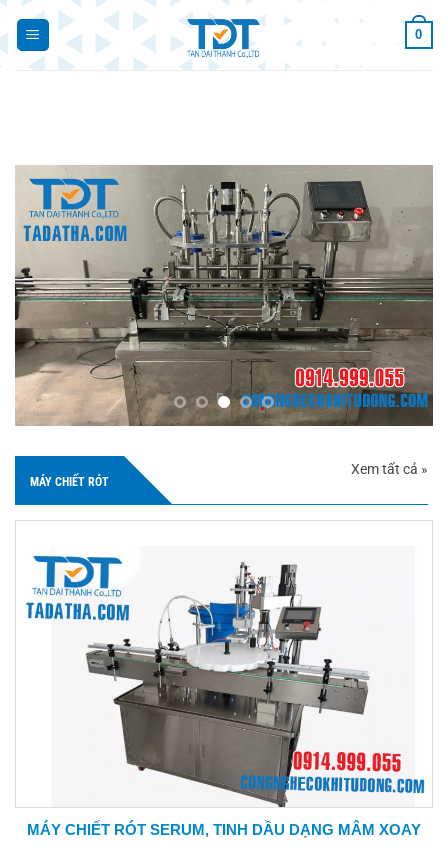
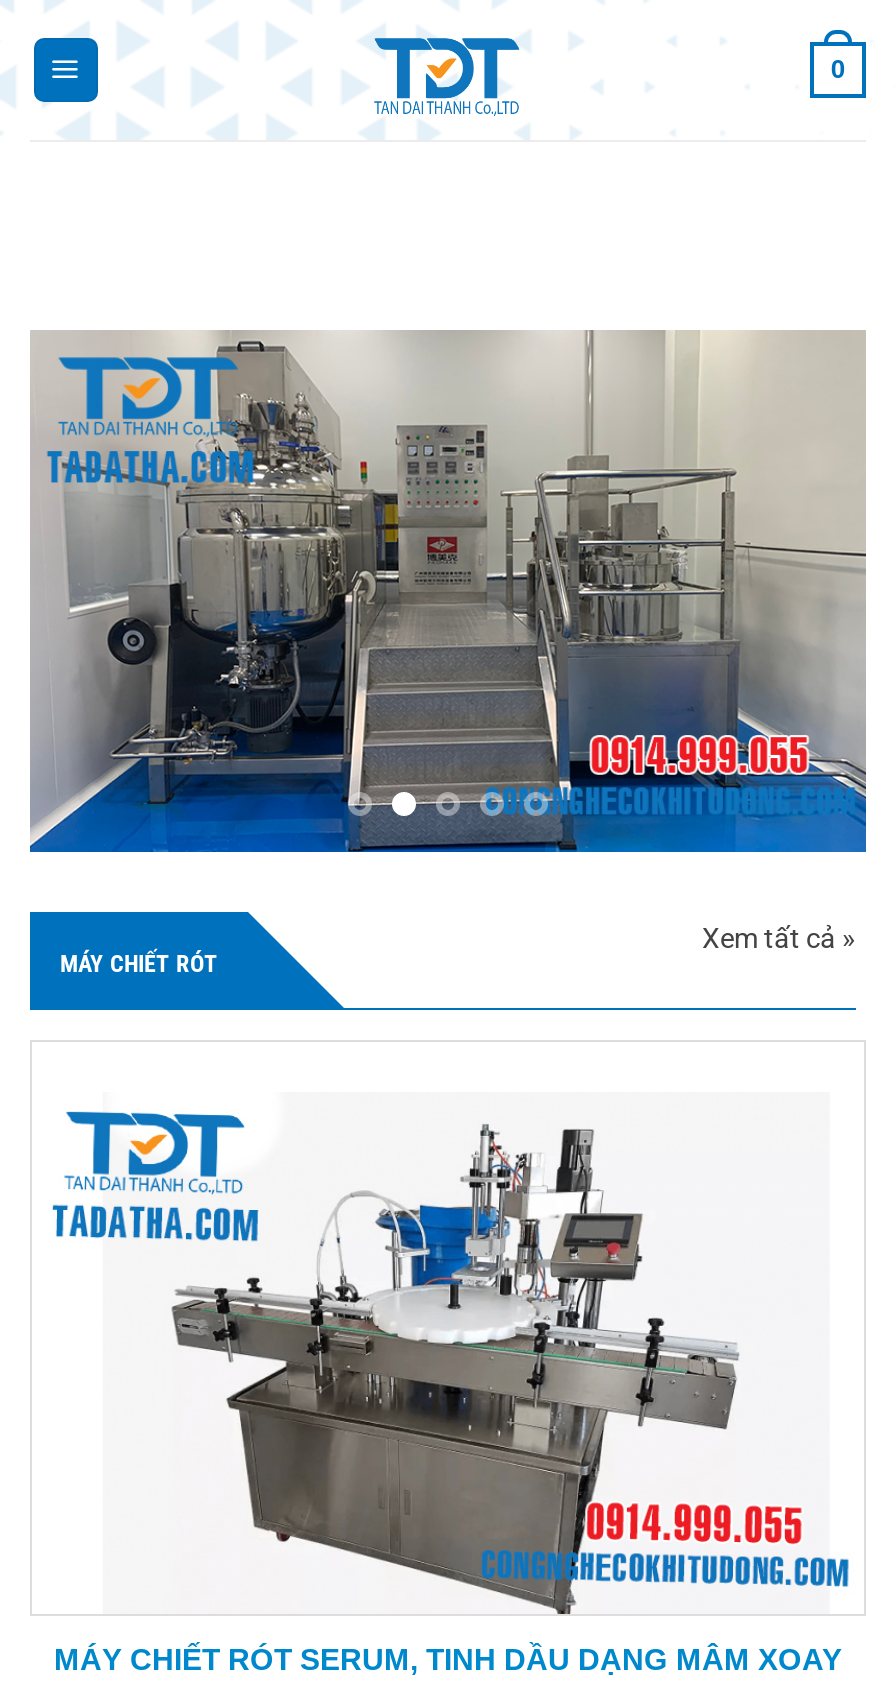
[15,165,434,427] [image] -> [28,332,868,854] [image]

